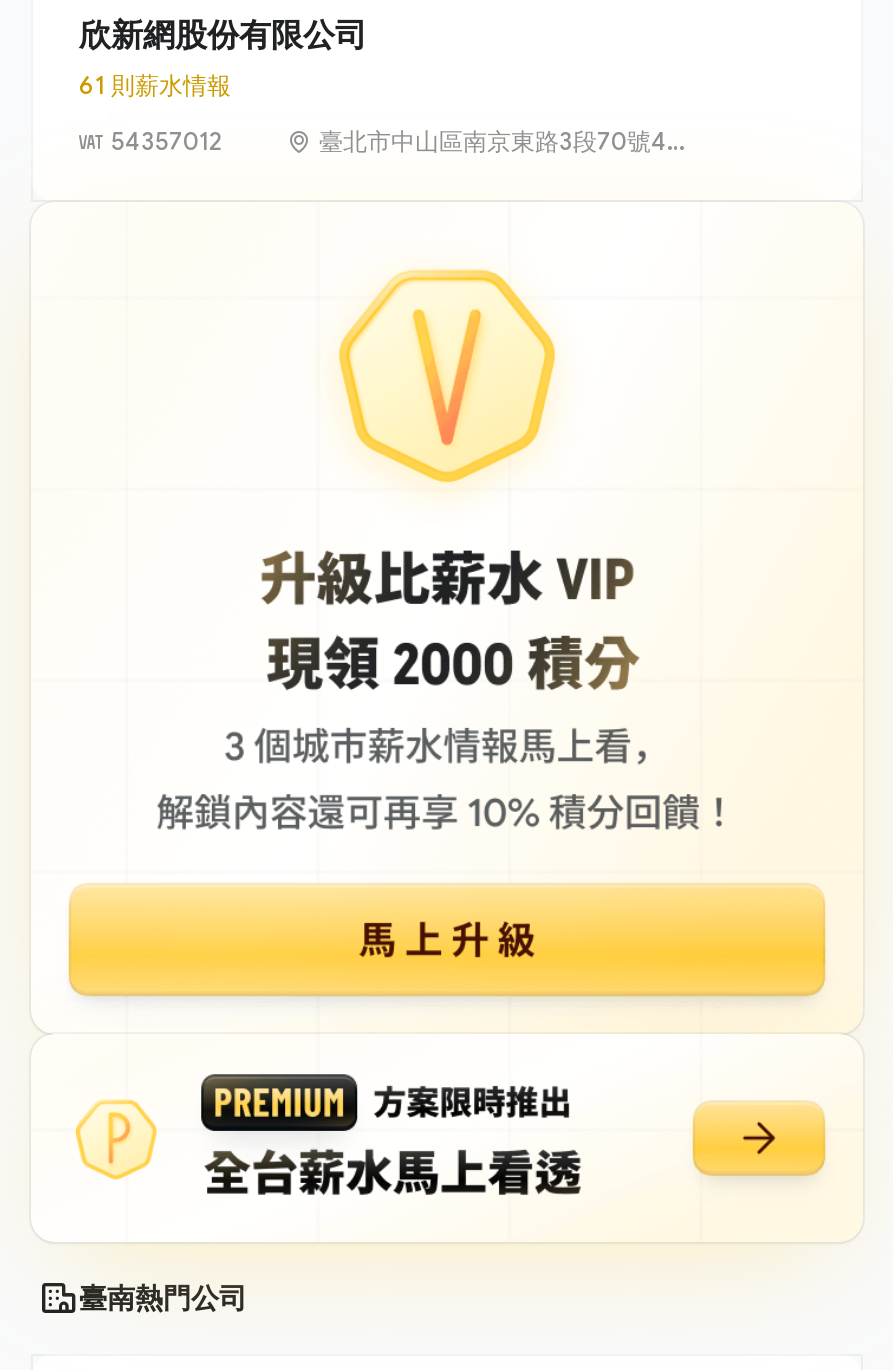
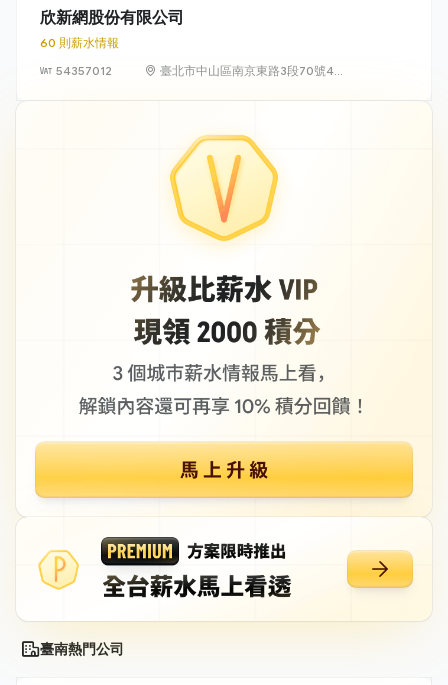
[79,70,231,100] 61 則薪水情報 -> [40,35,119,50] 60 則薪水情報

